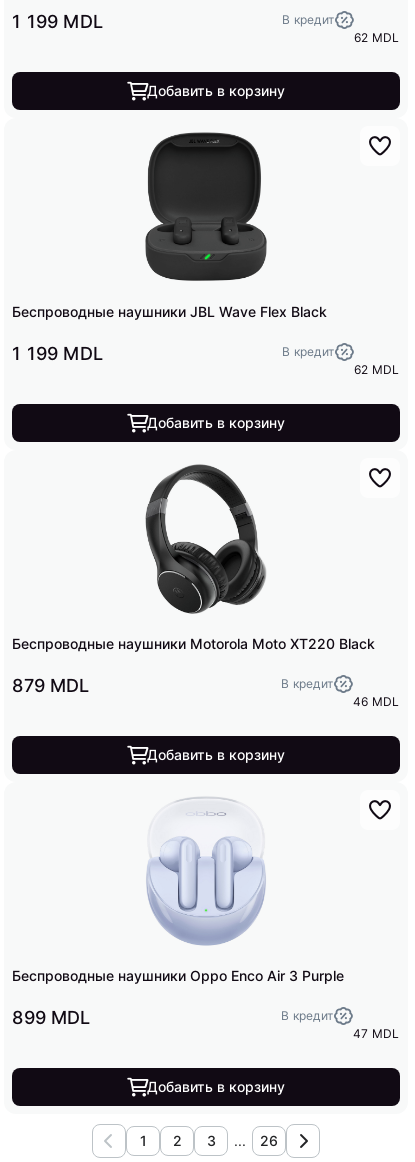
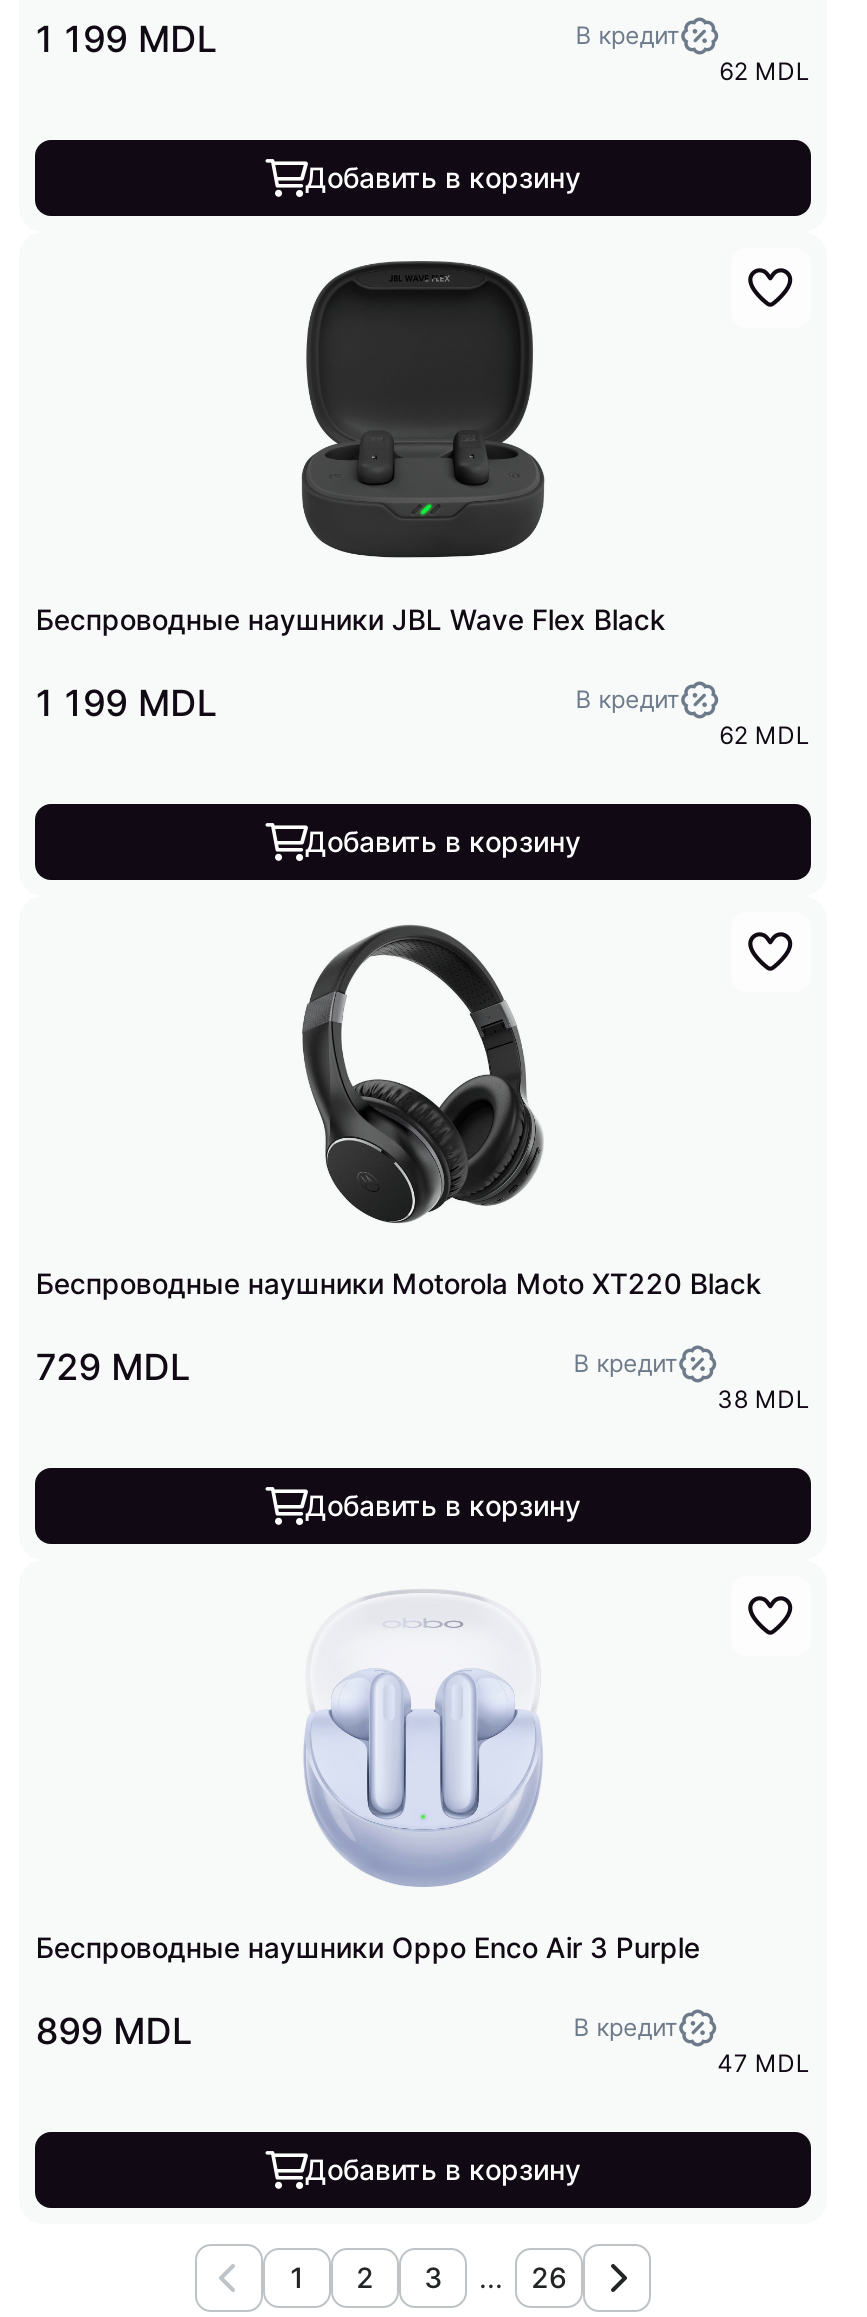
[12,675,90,696] 879 MDL -> [36,1346,190,1388] 729 MDL
[353,694,400,709] 46 MDL -> [717,1384,810,1414] 38 MDL

